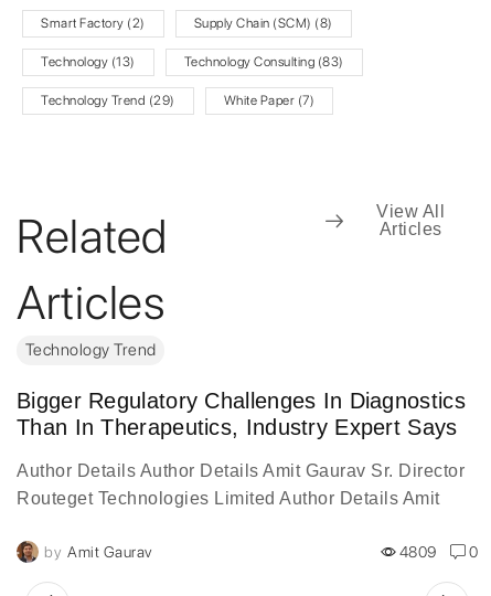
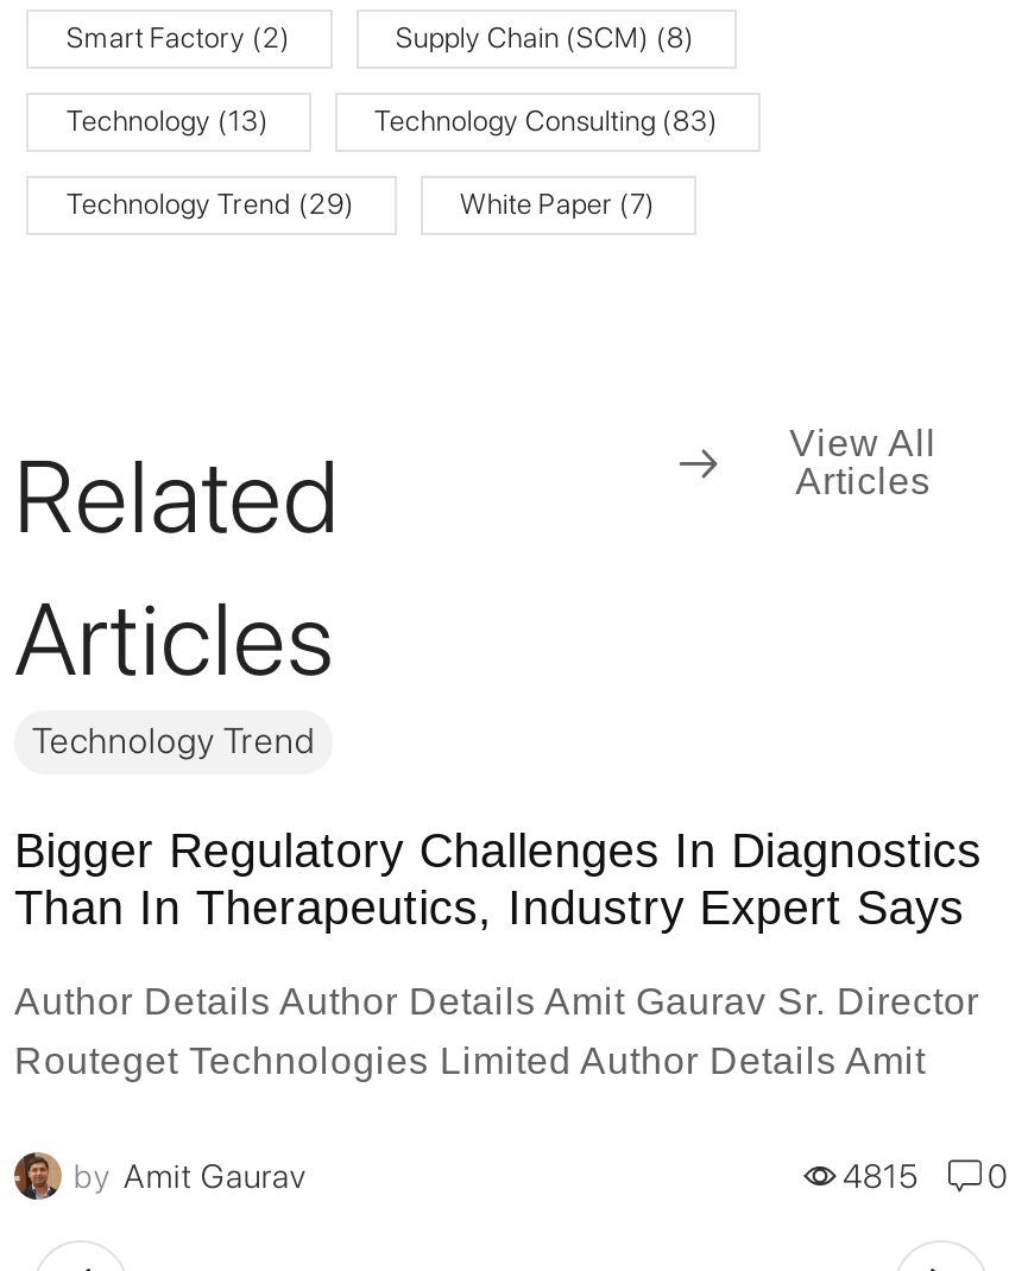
[399,543,478,560] 4809 0 -> [843,1156,1008,1194] 4815 0

